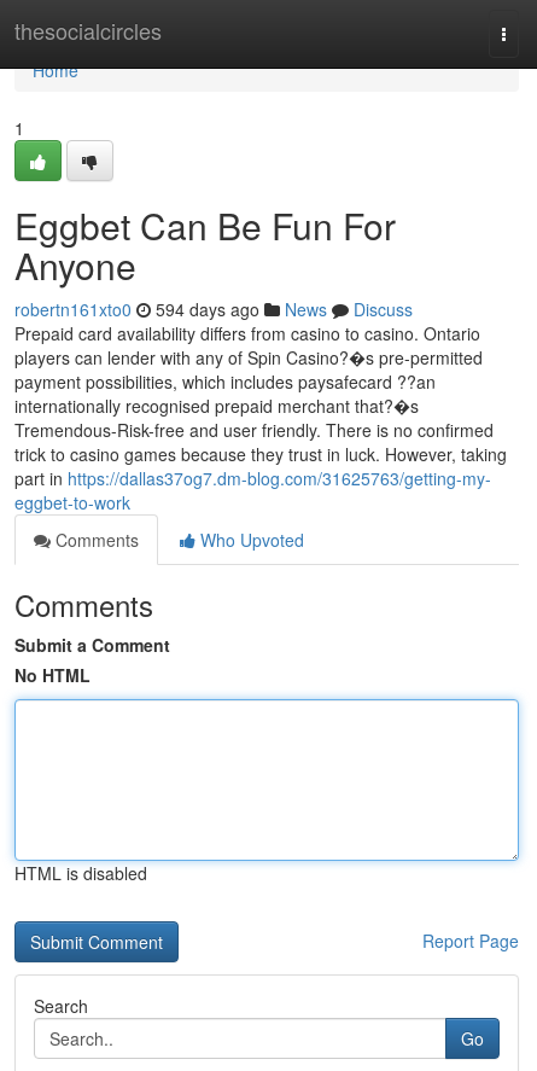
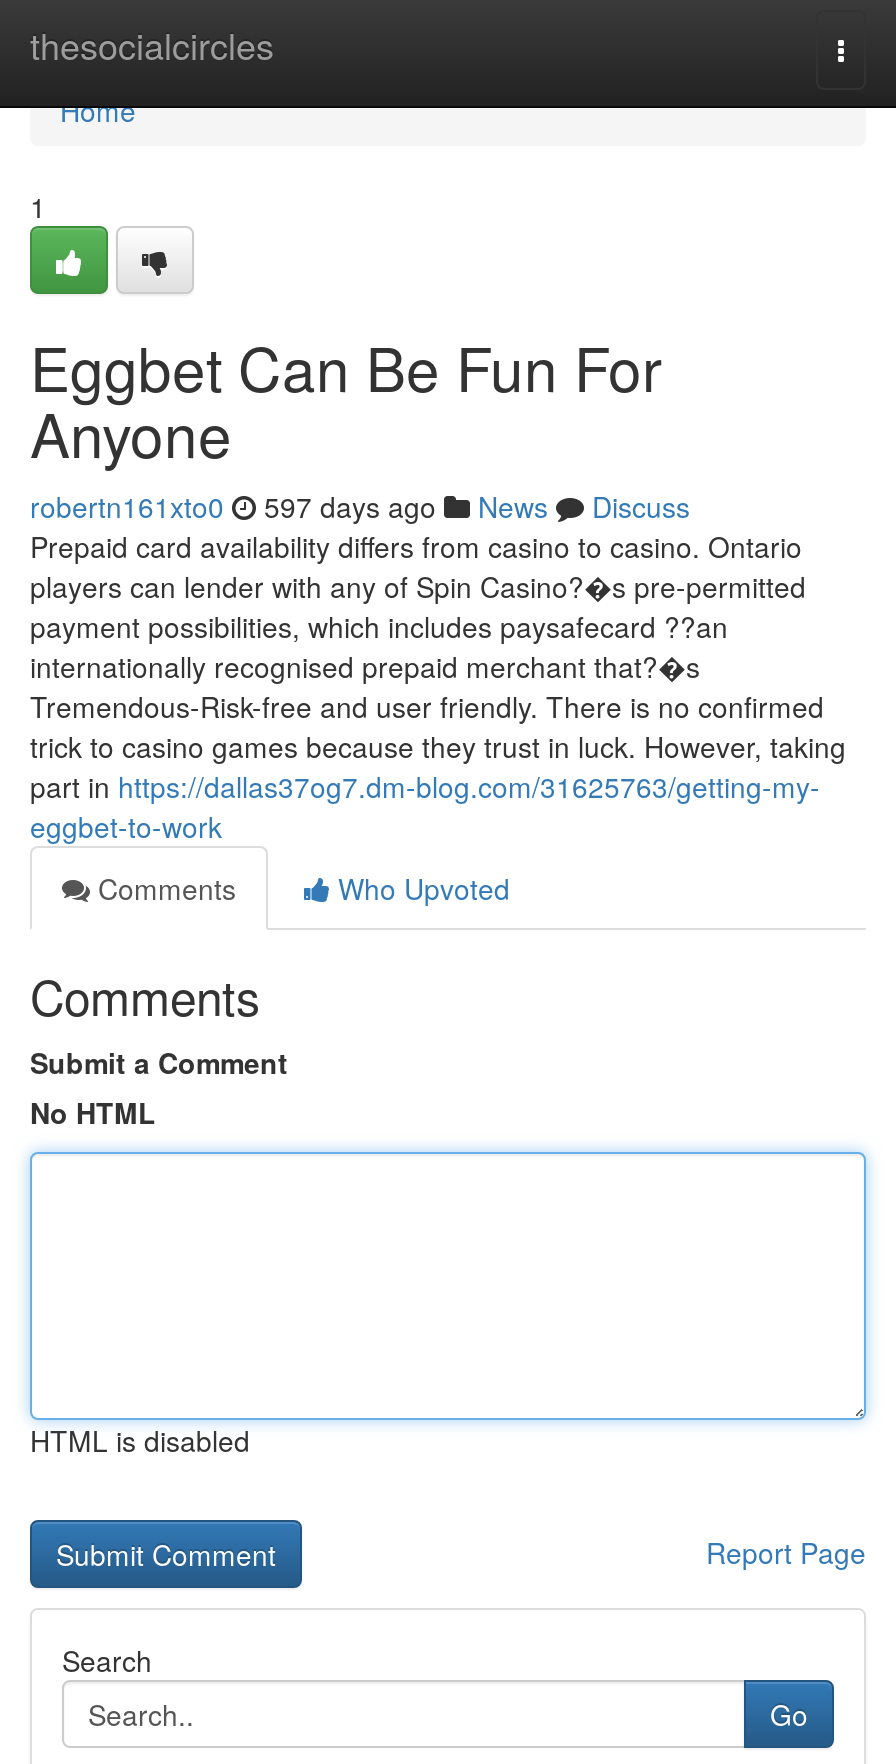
[14,297,413,321] robertn161xto0 594 days ago News Discuss -> [30,486,690,526] robertn161xto0 597 days ago News Discuss

